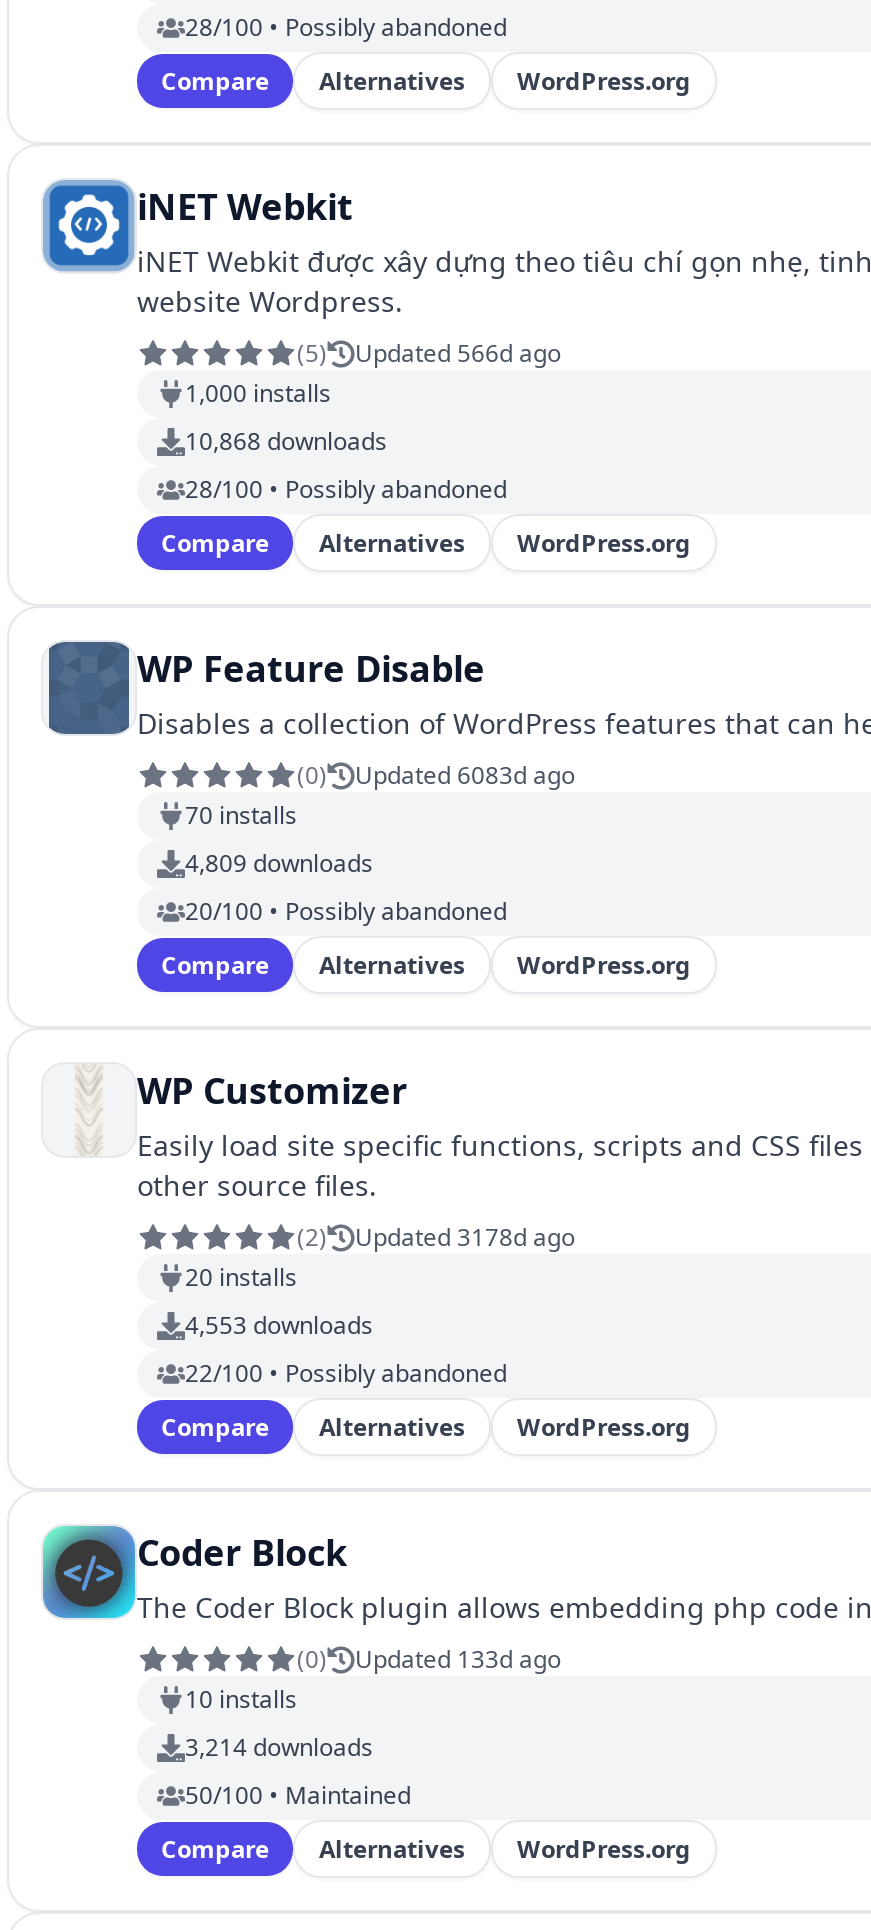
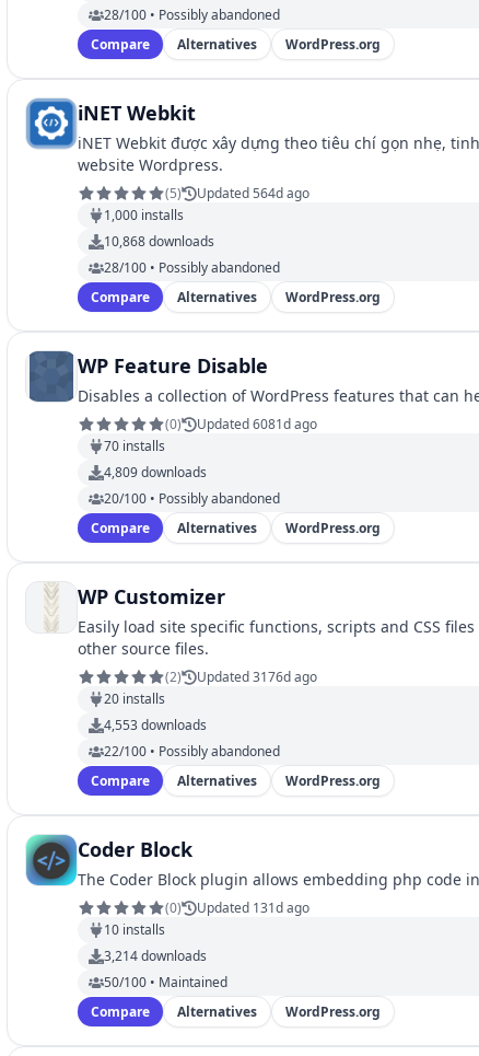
[297,336,561,370] (5) Updated 566d ago -> [165,184,309,202] (5) Updated 564d ago
[297,758,575,792] (0) Updated 6083d ago -> [165,415,317,433] (0) Updated 6081d ago
[297,1220,575,1254] (2) Updated 3178d ago -> [165,668,317,686] (2) Updated 3176d ago
[297,1642,561,1676] (0) Updated 133d ago -> [165,898,309,917] (0) Updated 131d ago

